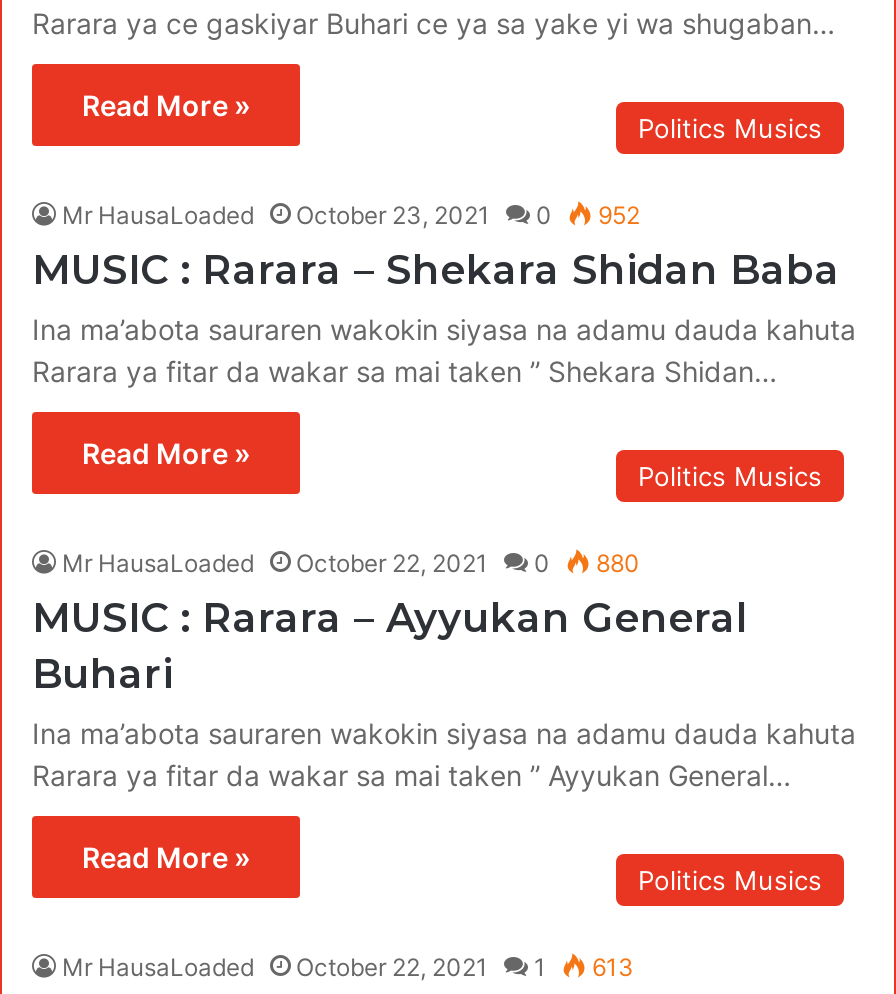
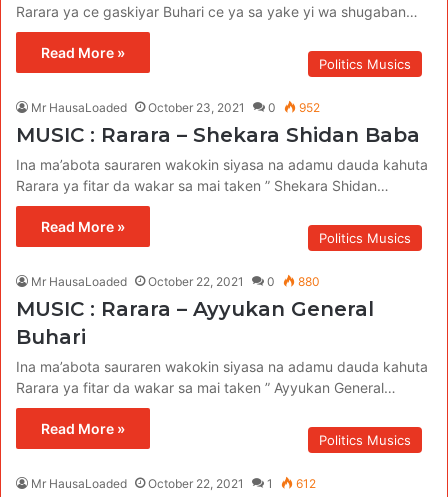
[62,952,634,982] Mr HausaLoaded October 22, 2021 1 613 -> [31,476,316,491] Mr HausaLoaded October 22, 2021 1 612

